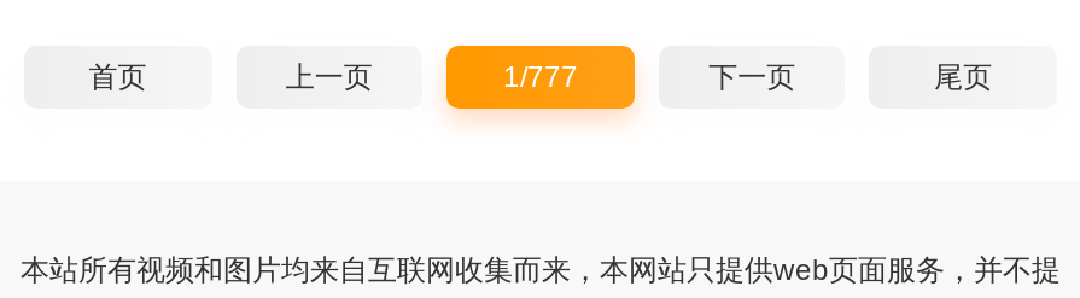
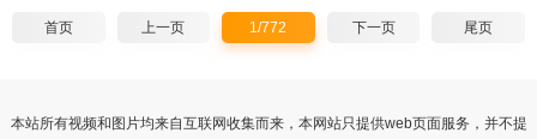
[503,60,578,94] 1/777 -> [250,19,287,36] 1/772

